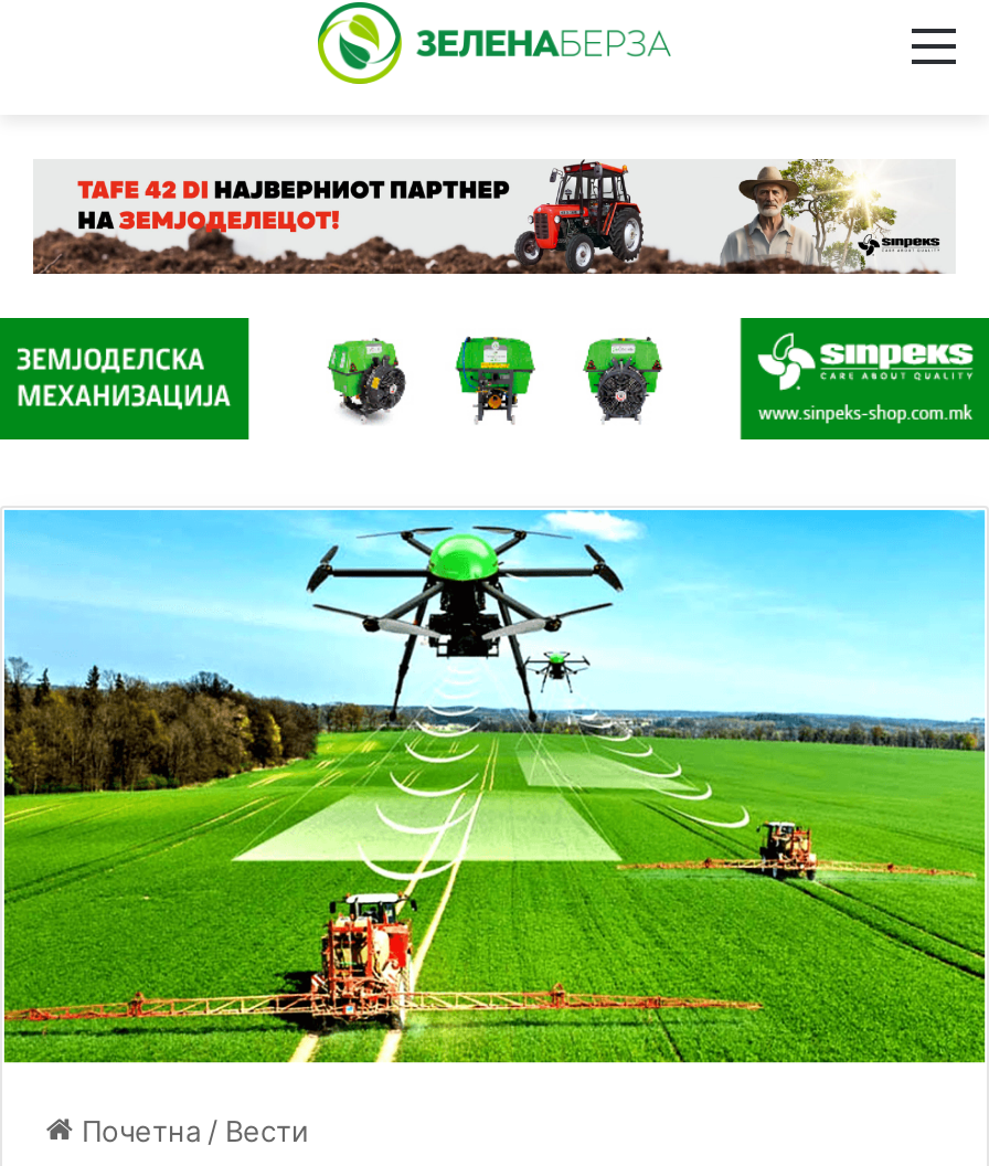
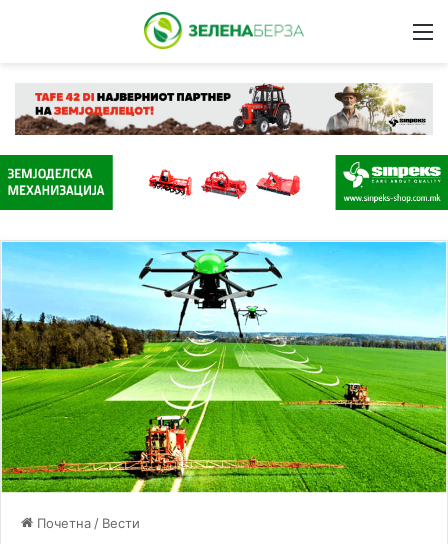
[327,336,422,424] [image] -> [148,165,192,202] [image]
[446,336,545,424] [image] -> [201,164,248,201] [image]
[567,336,662,422] [image] -> [256,164,301,201] [image]

